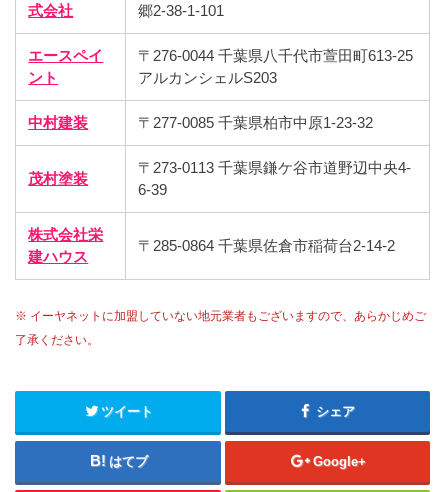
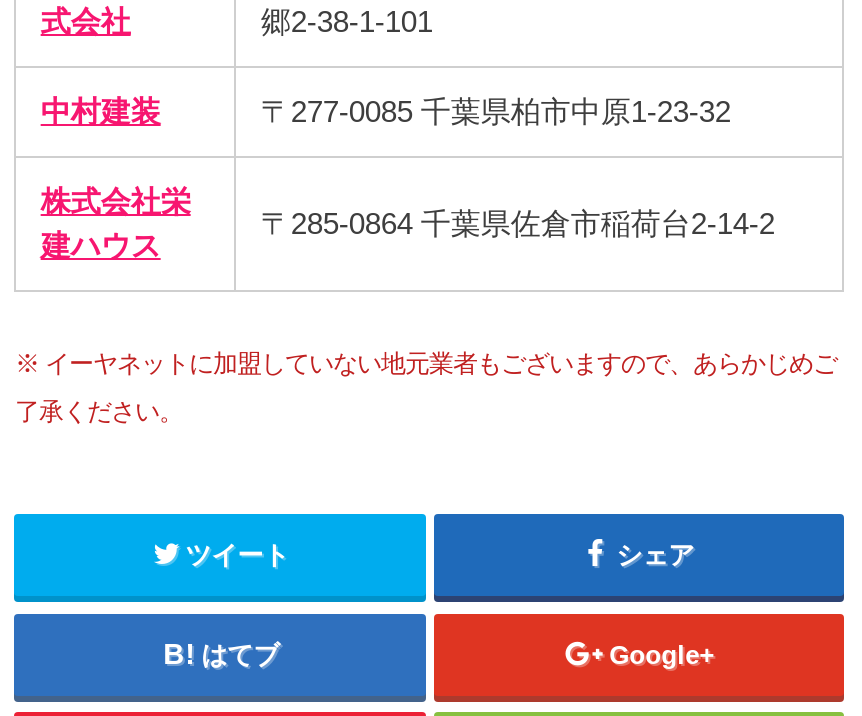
[28,48,103,86] エースペイ | ント -> none
[138,48,413,86] 〒276-0044 千葉県八千代市萱田町613-25 | アルカンシェルS203 -> none
[138,160,411,198] 〒273-0113 千葉県鎌ケ谷市道野辺中央4- | 6-39 -> none
[28,171,88,187] 茂村塗装 -> none

